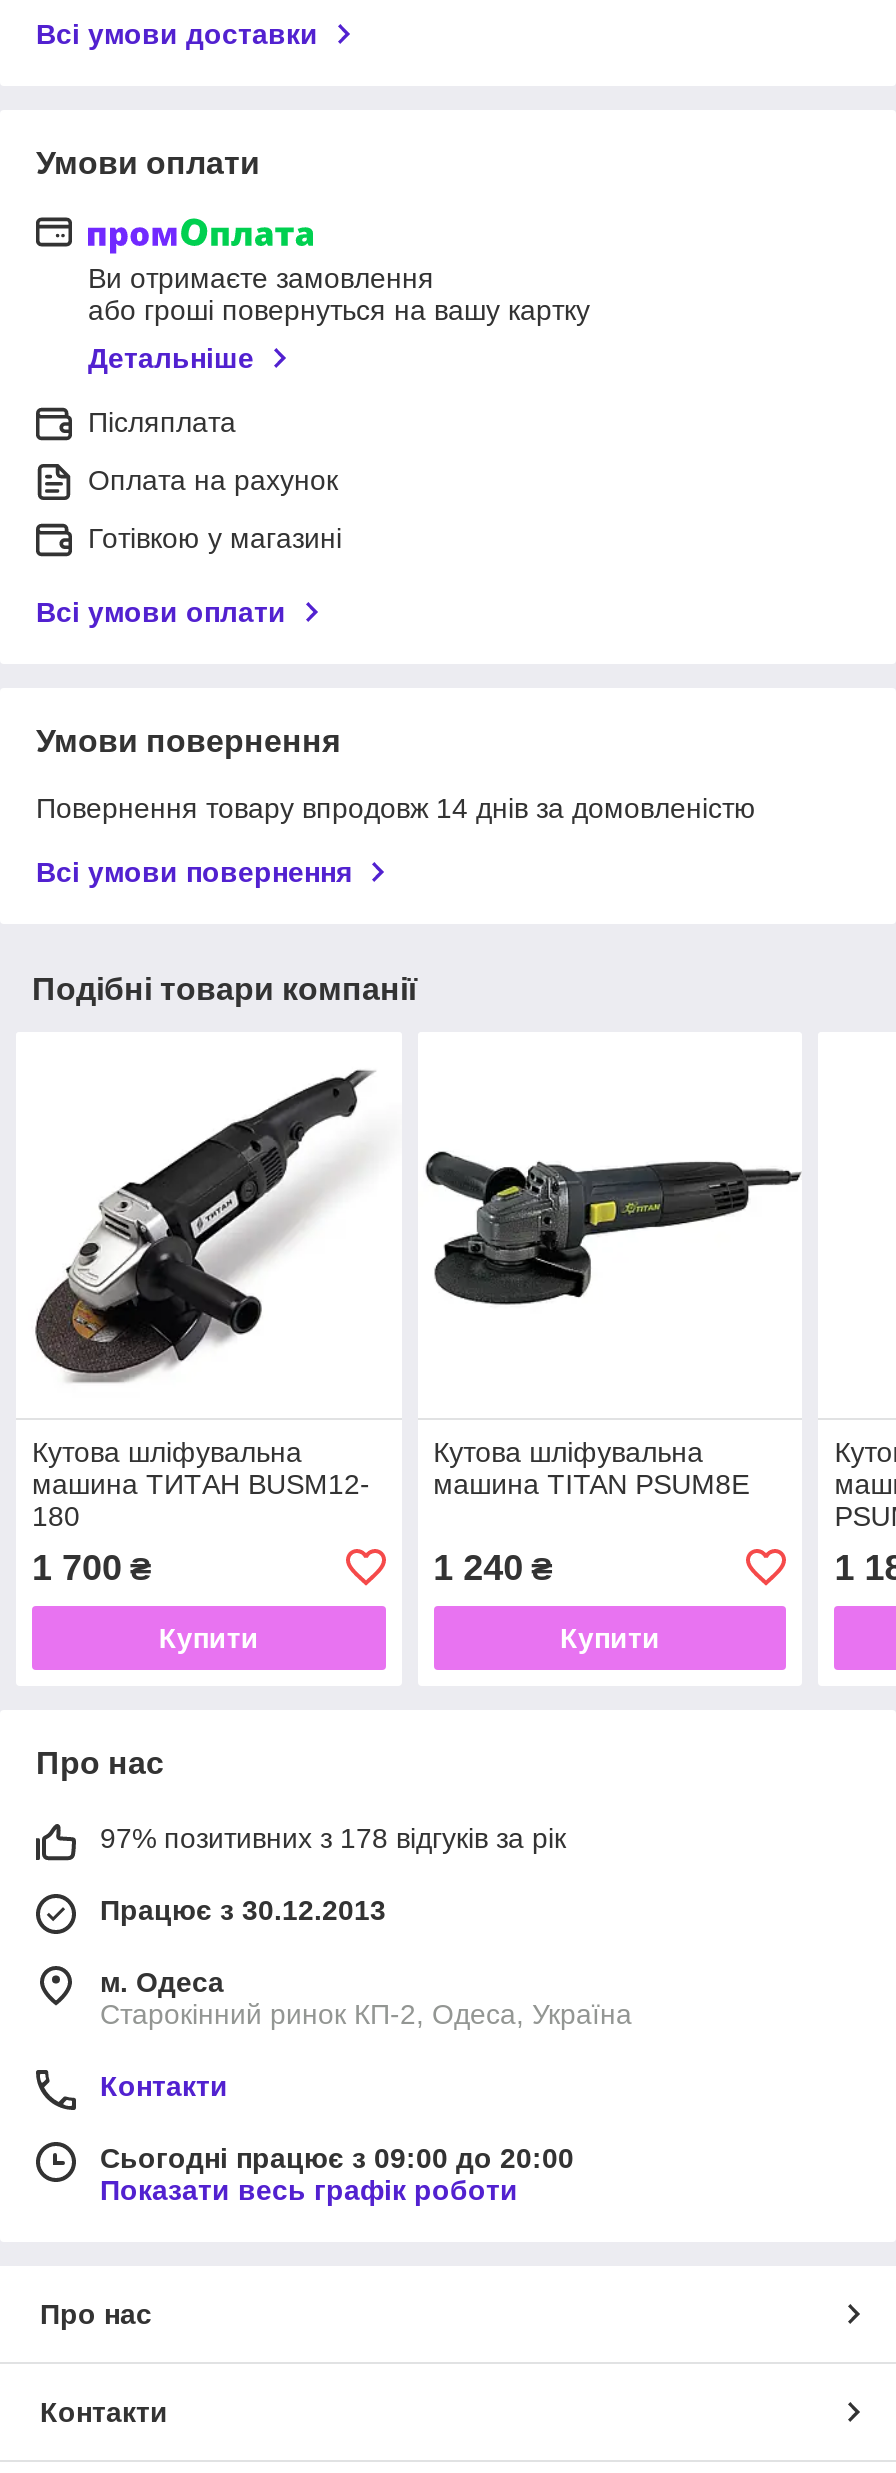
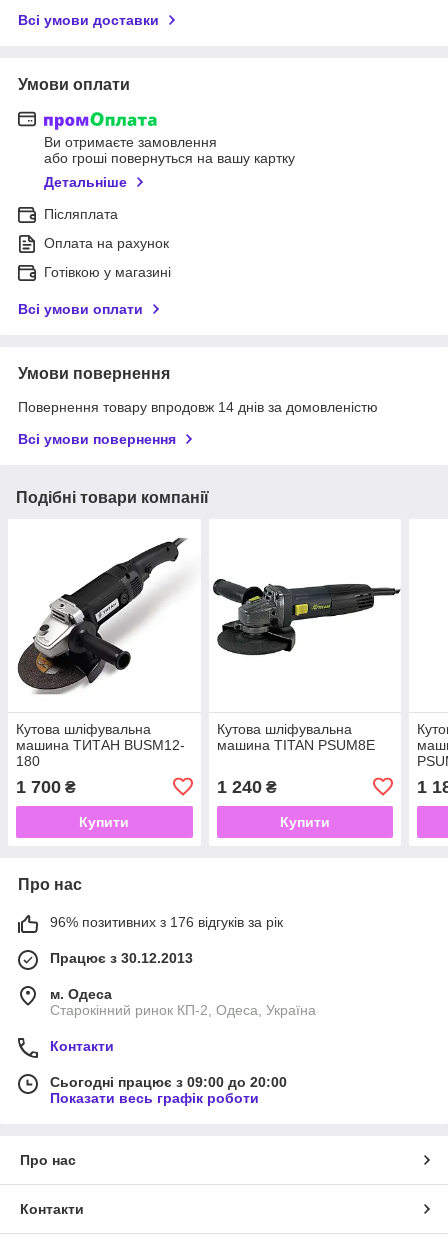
[100,1822,566,1854] 97% позитивних з 178 відгуків за рік -> [50,914,283,930] 96% позитивних з 176 відгуків за рік

